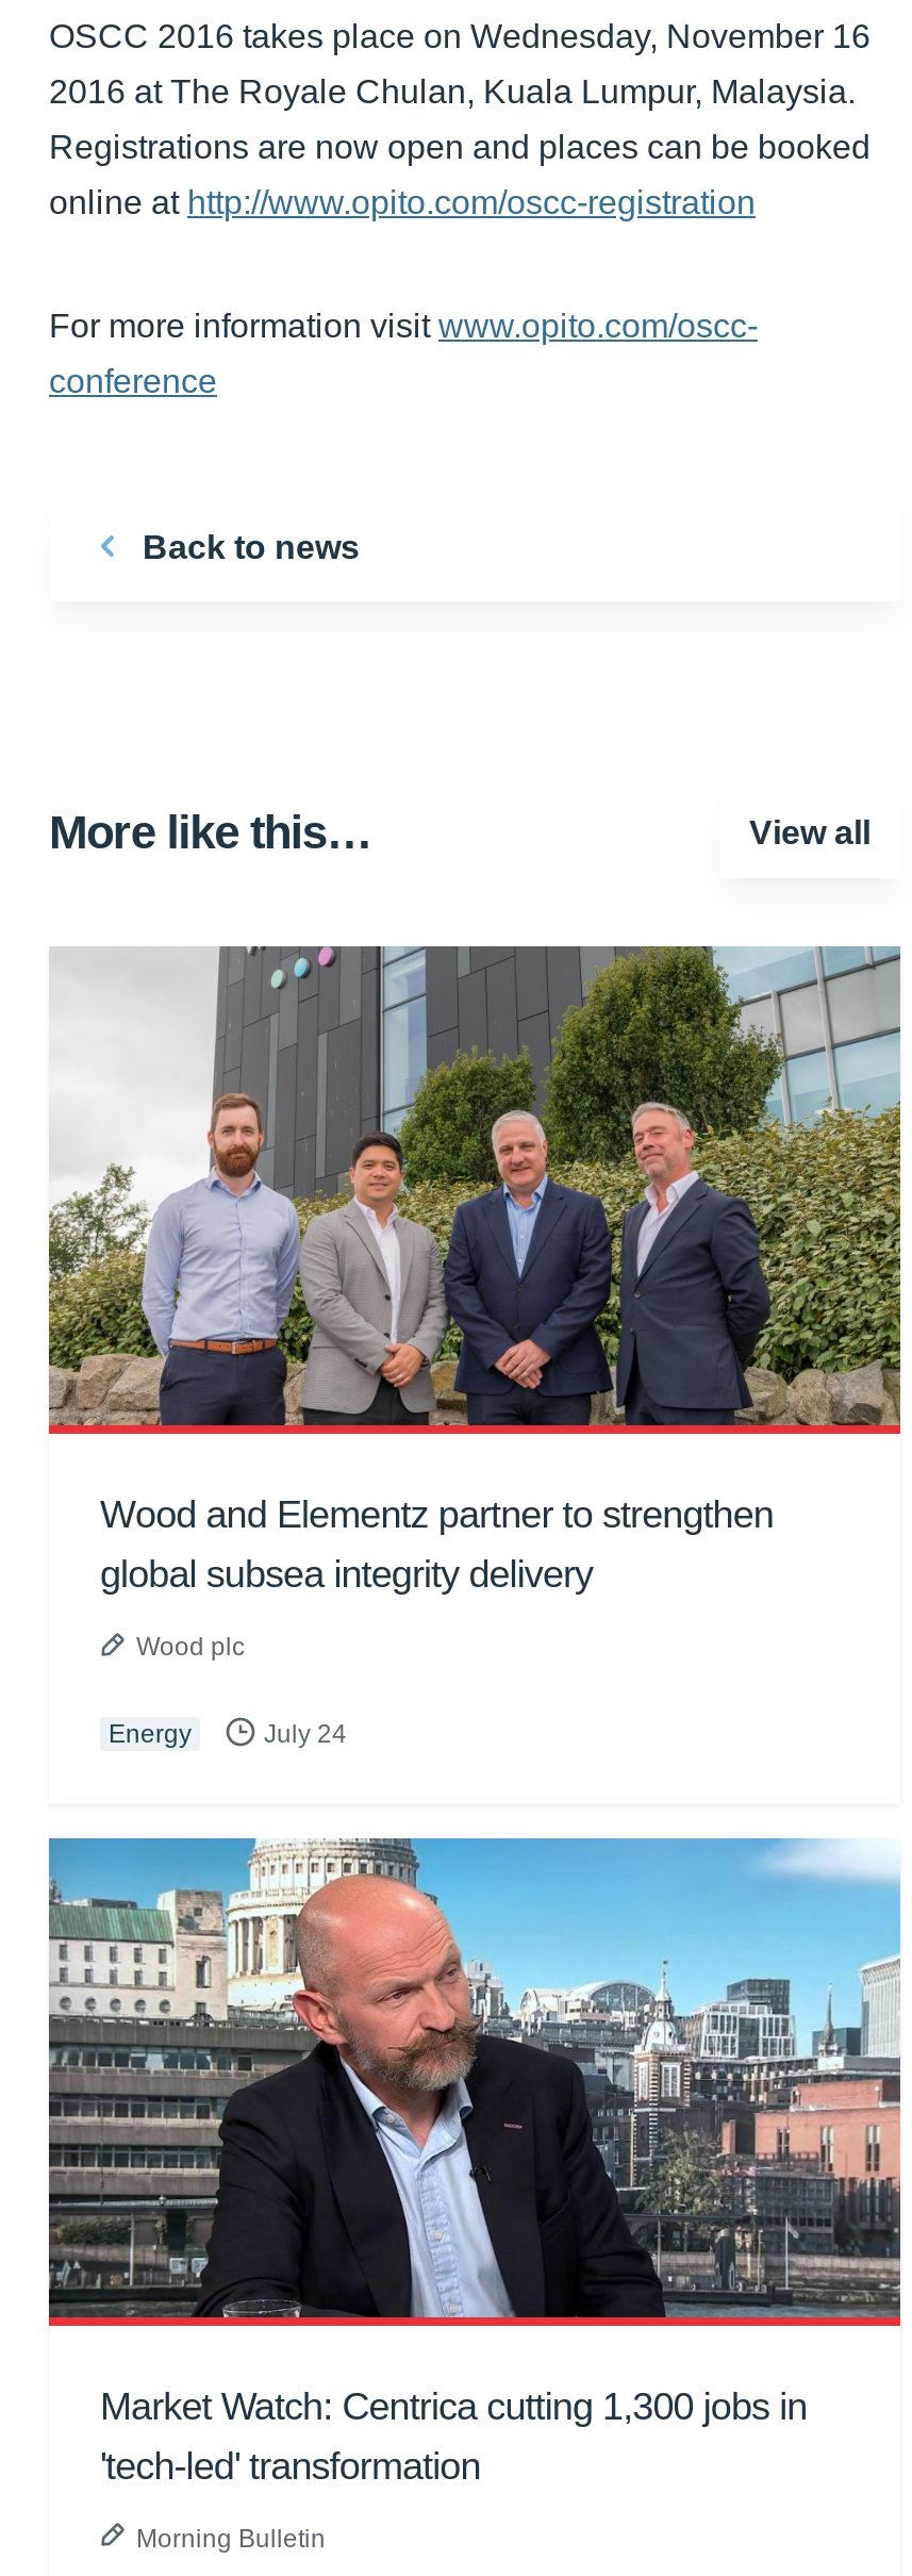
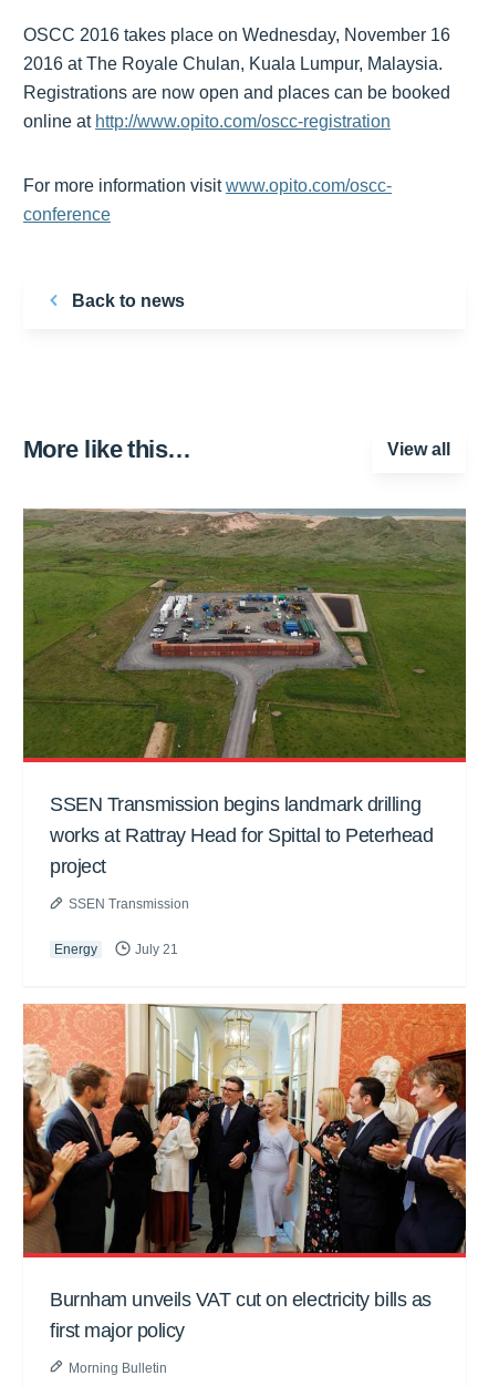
[49,944,900,1596] [image] | Wood and Elementz partner to strengthen | global subsea integrity delivery -> [22,509,466,877] [image] | SSEN Transmission begins landmark drilling | works at Rattray Head for Spittal to Peterhead | project
[136,1632,245,1662] Wood plc -> [69,896,189,912] SSEN Transmission
[258,1719,347,1748] July 24 -> [132,942,178,957] July 21
[47,1836,902,2487] [image] | Market Watch: Centrica cutting 1,300 jobs in | 'tech-led' transformation -> [22,1003,467,1341] [image] | Burnham unveils VAT cut on electricity bills as | first major policy

